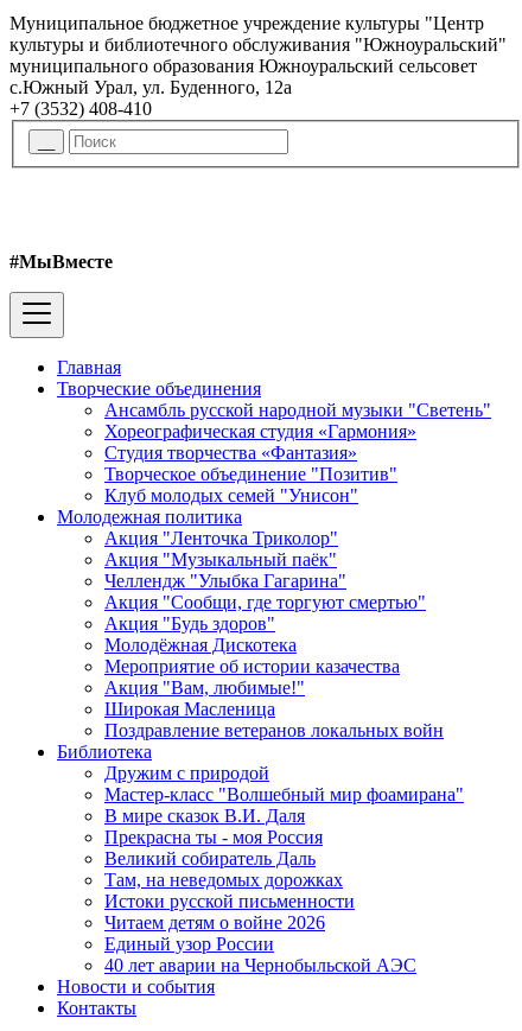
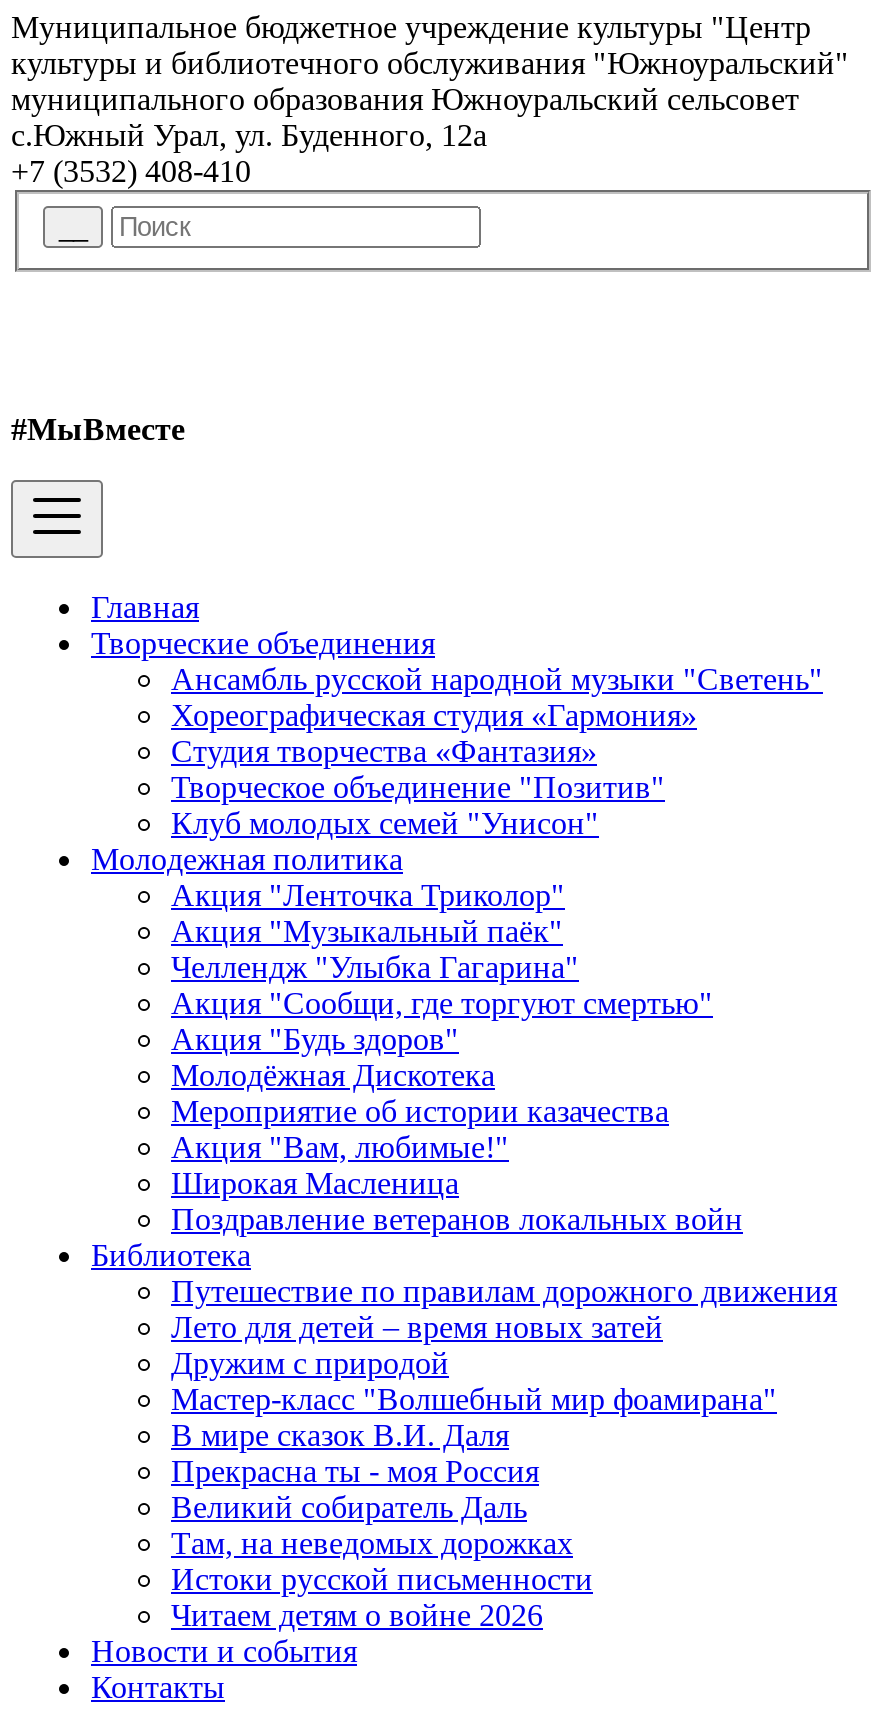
none -> [171,1273,837,1343] Путешествие по правилам дорожного движения | Лето для детей – время новых затей
moved [104,762,464,932] -> [171,1345,777,1631]: Дружим с природой | Мастер-класс "Волшебный мир фоамирана" | В мире сказок В.И. Даля | Прекрасна ты - моя Россия | Великий собиратель Даль | Там, на неведомых дорожках | Истоки русской письменности | Читаем детям о войне 2026
[104,933,416,975] Единый узор России | 40 лет аварии на Чернобыльской АЭС -> none

